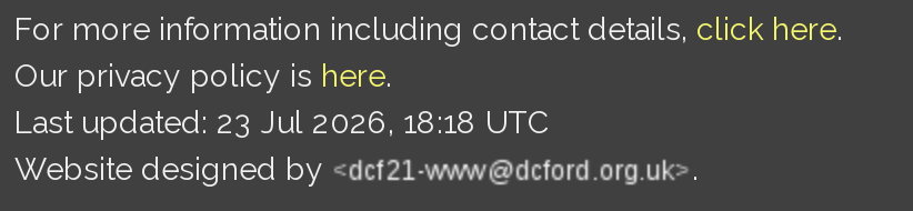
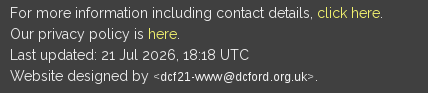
[14,104,550,139] Last updated: 23 Jul 2026, 18:18 UTC -> [10,47,249,63] Last updated: 21 Jul 2026, 18:18 UTC

